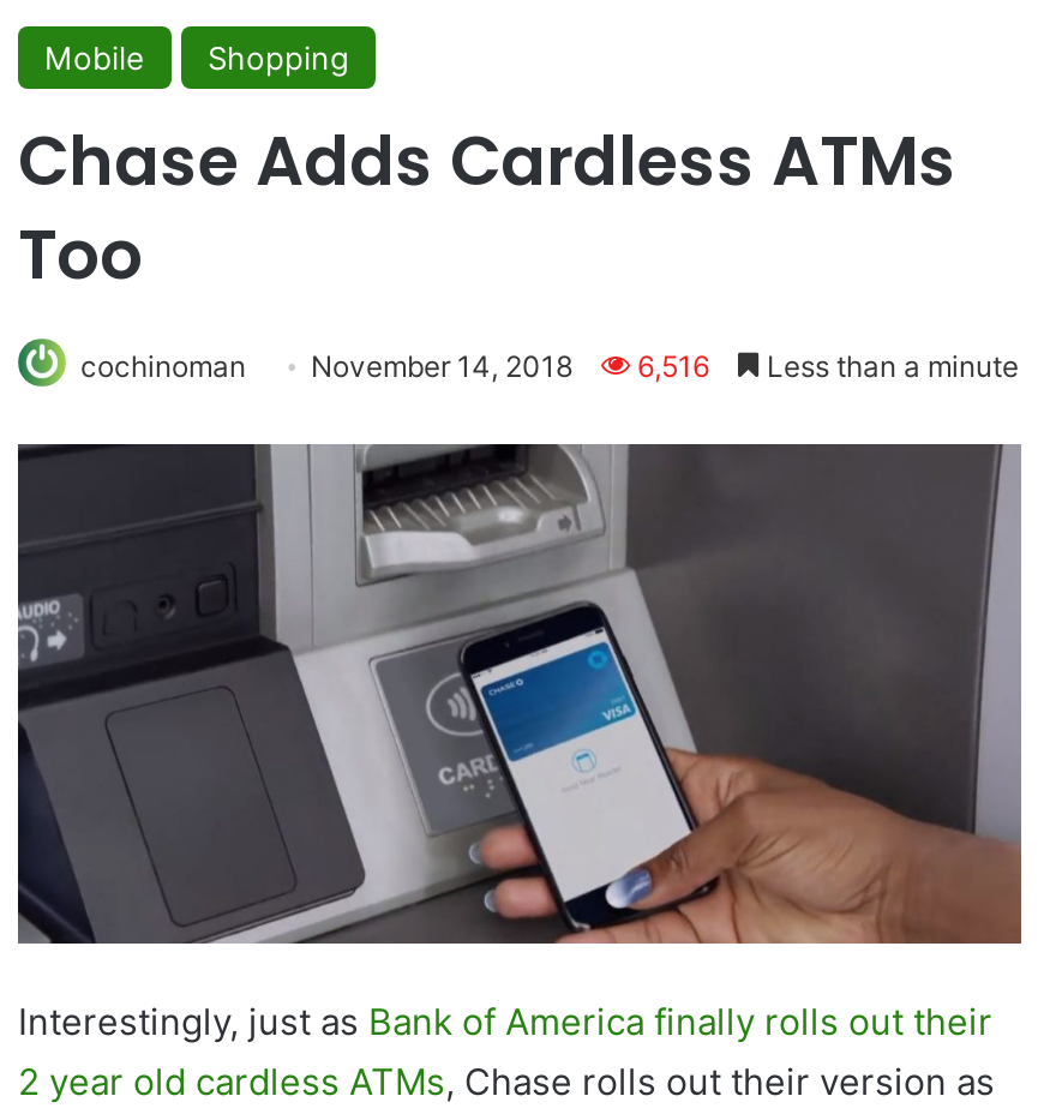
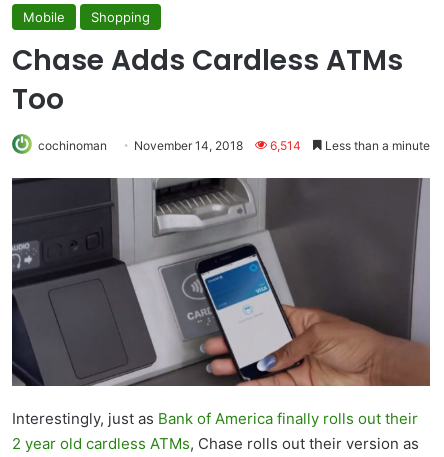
[80,348,1019,384] cochinoman November 14, 2018 6,516 Less than a minute -> [38,138,430,153] cochinoman November 14, 2018 6,514 Less than a minute

